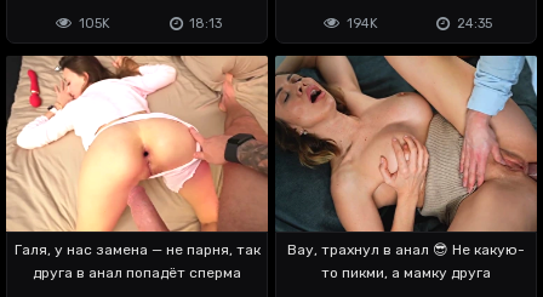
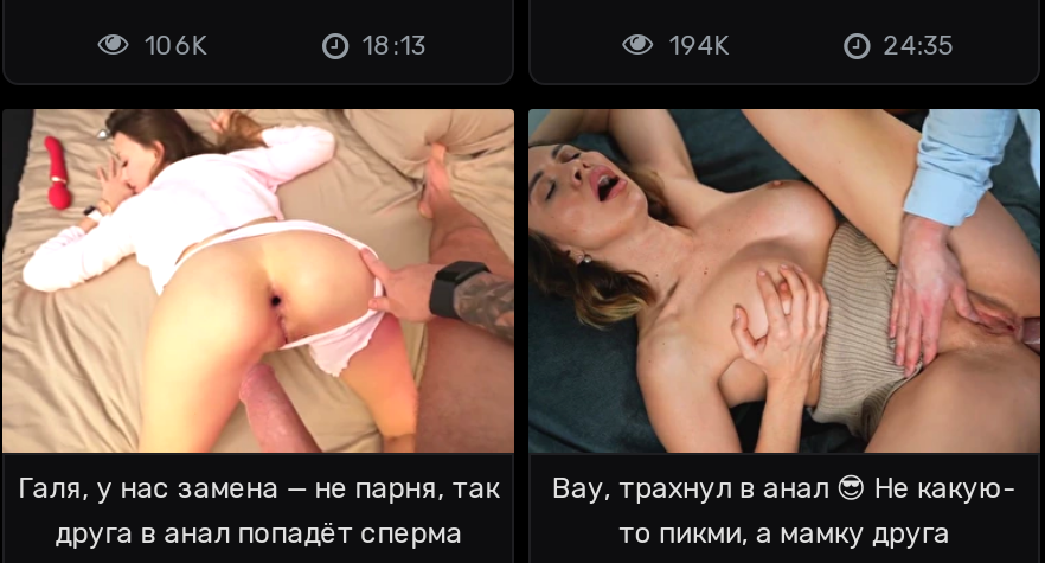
[79,16,110,32] 105K -> [144,31,208,62] 106K

